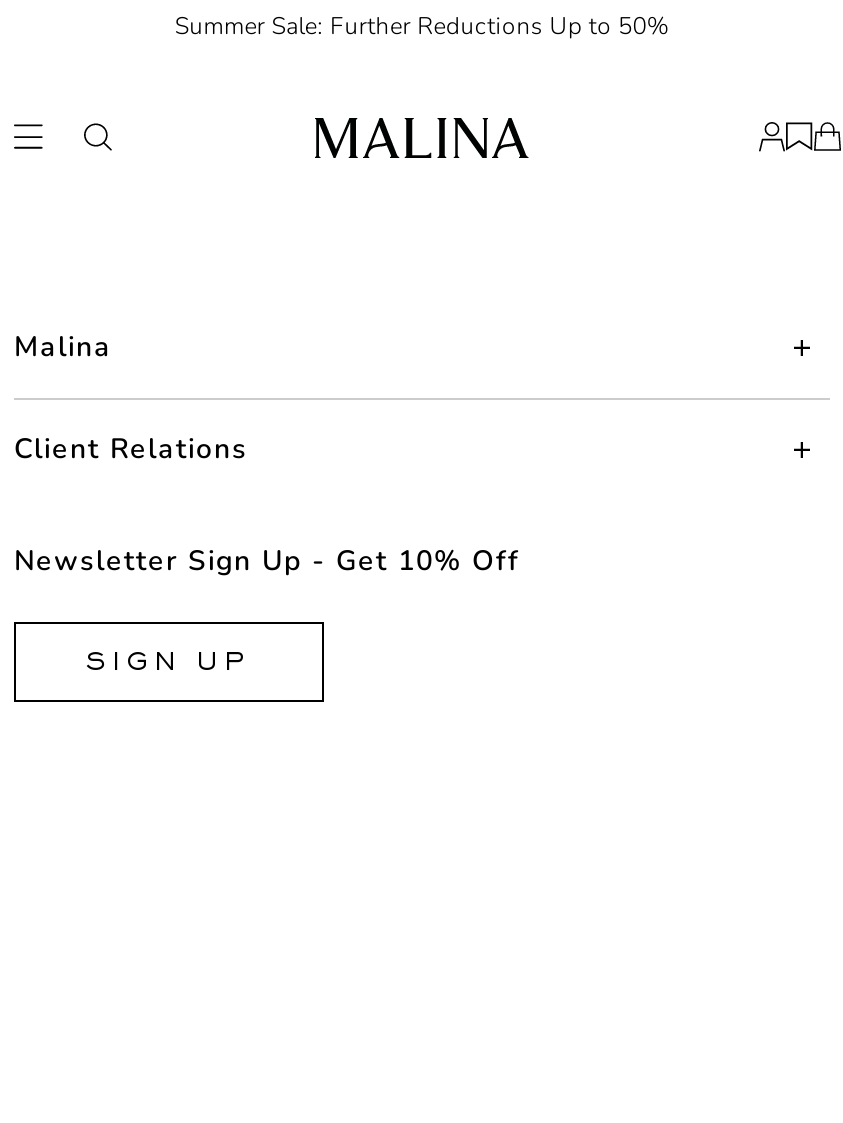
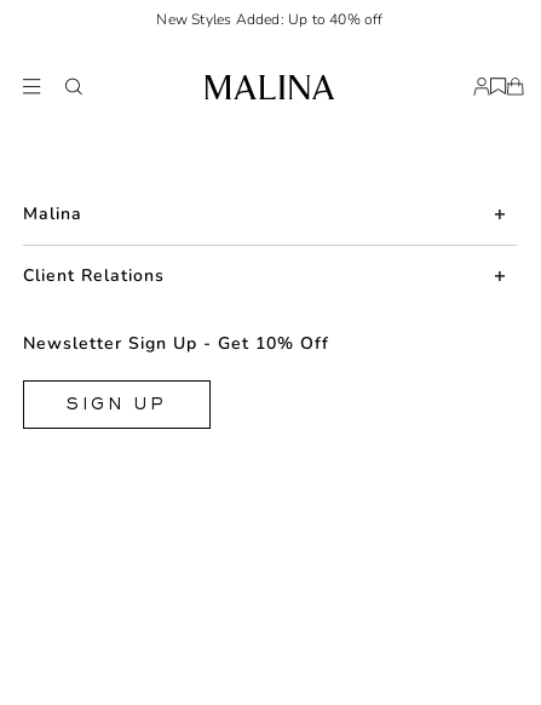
[175,10,669,42] Summer Sale: Further Reductions Up to 50% -> [157,10,383,29] New Styles Added: Up to 40% off

